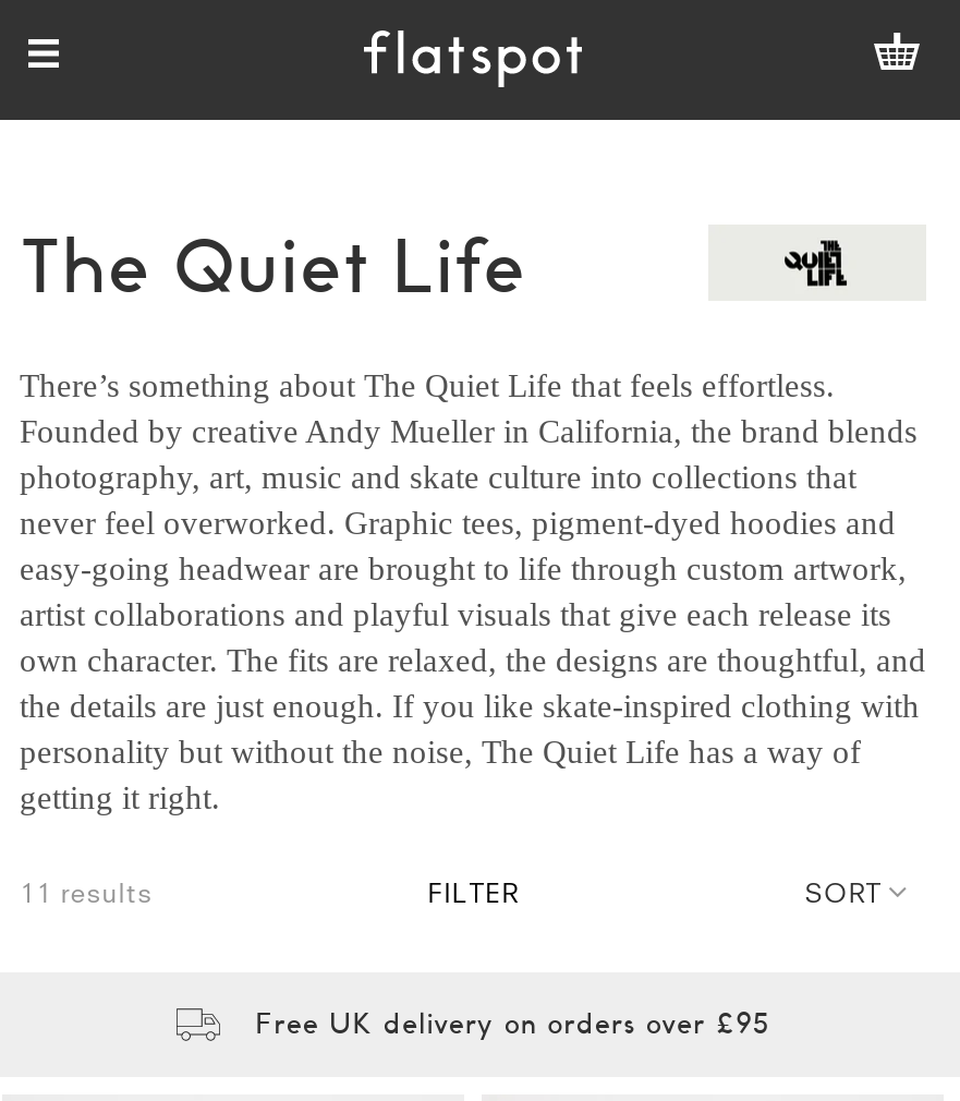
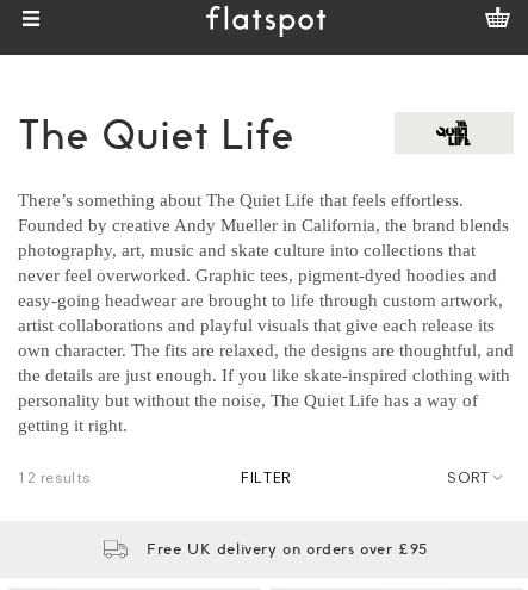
[20,876,153,909] 11 results -> [18,468,91,486] 12 results

